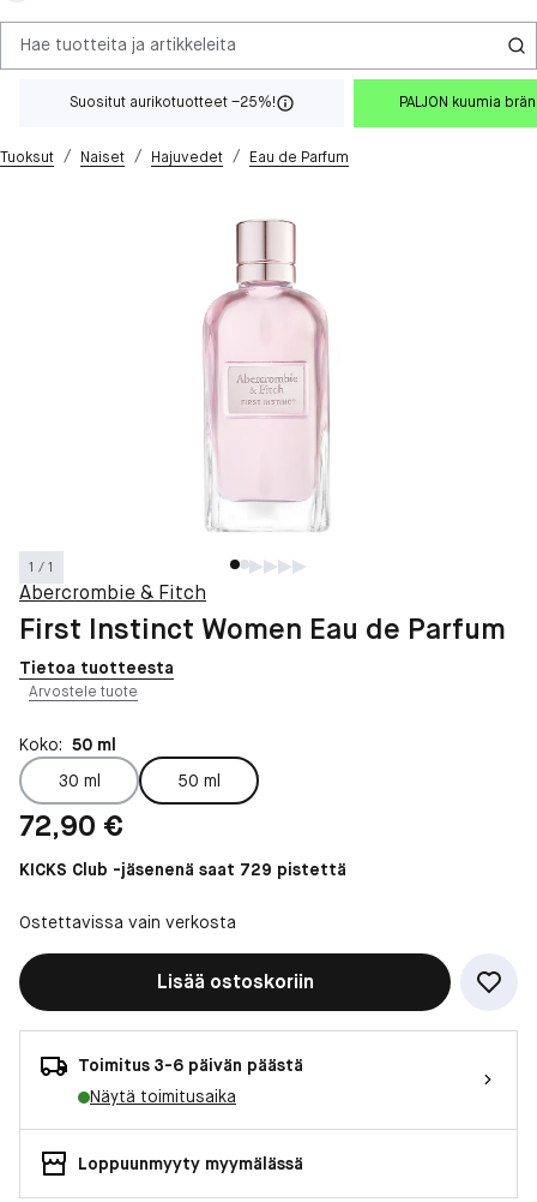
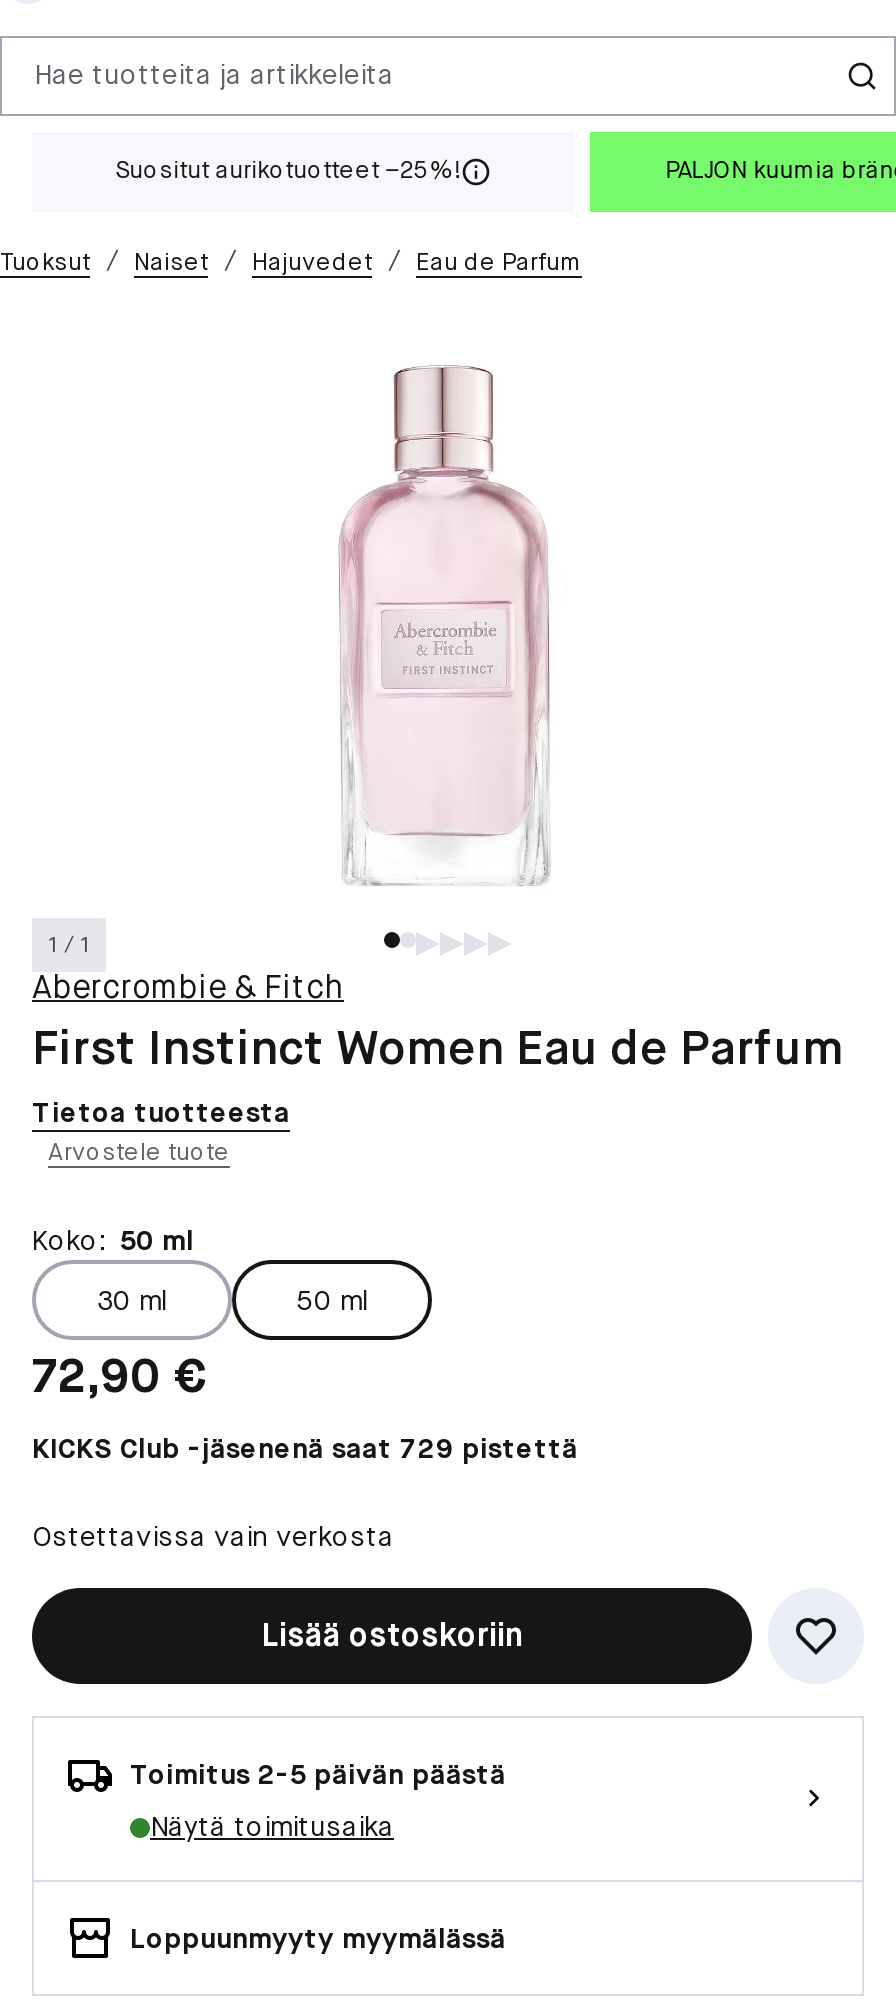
[78,1054,303,1076] Toimitus 3-6 päivän päästä -> [130,1756,506,1792] Toimitus 2-5 päivän päästä

